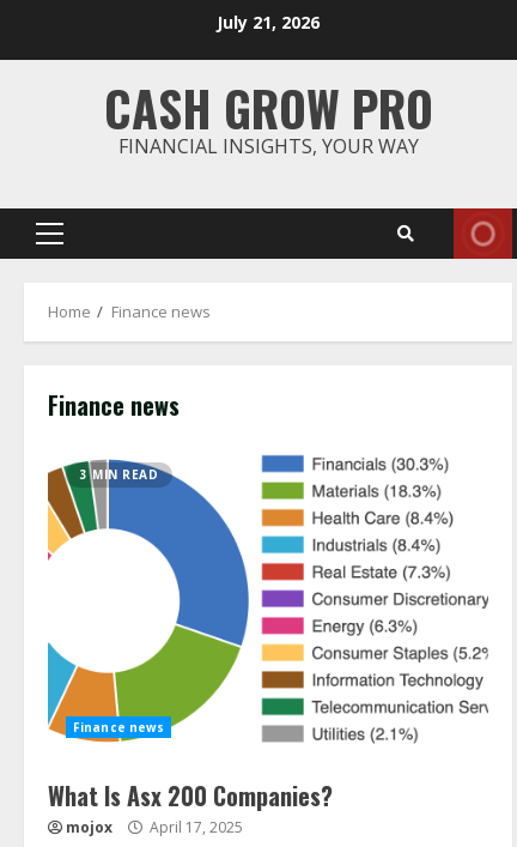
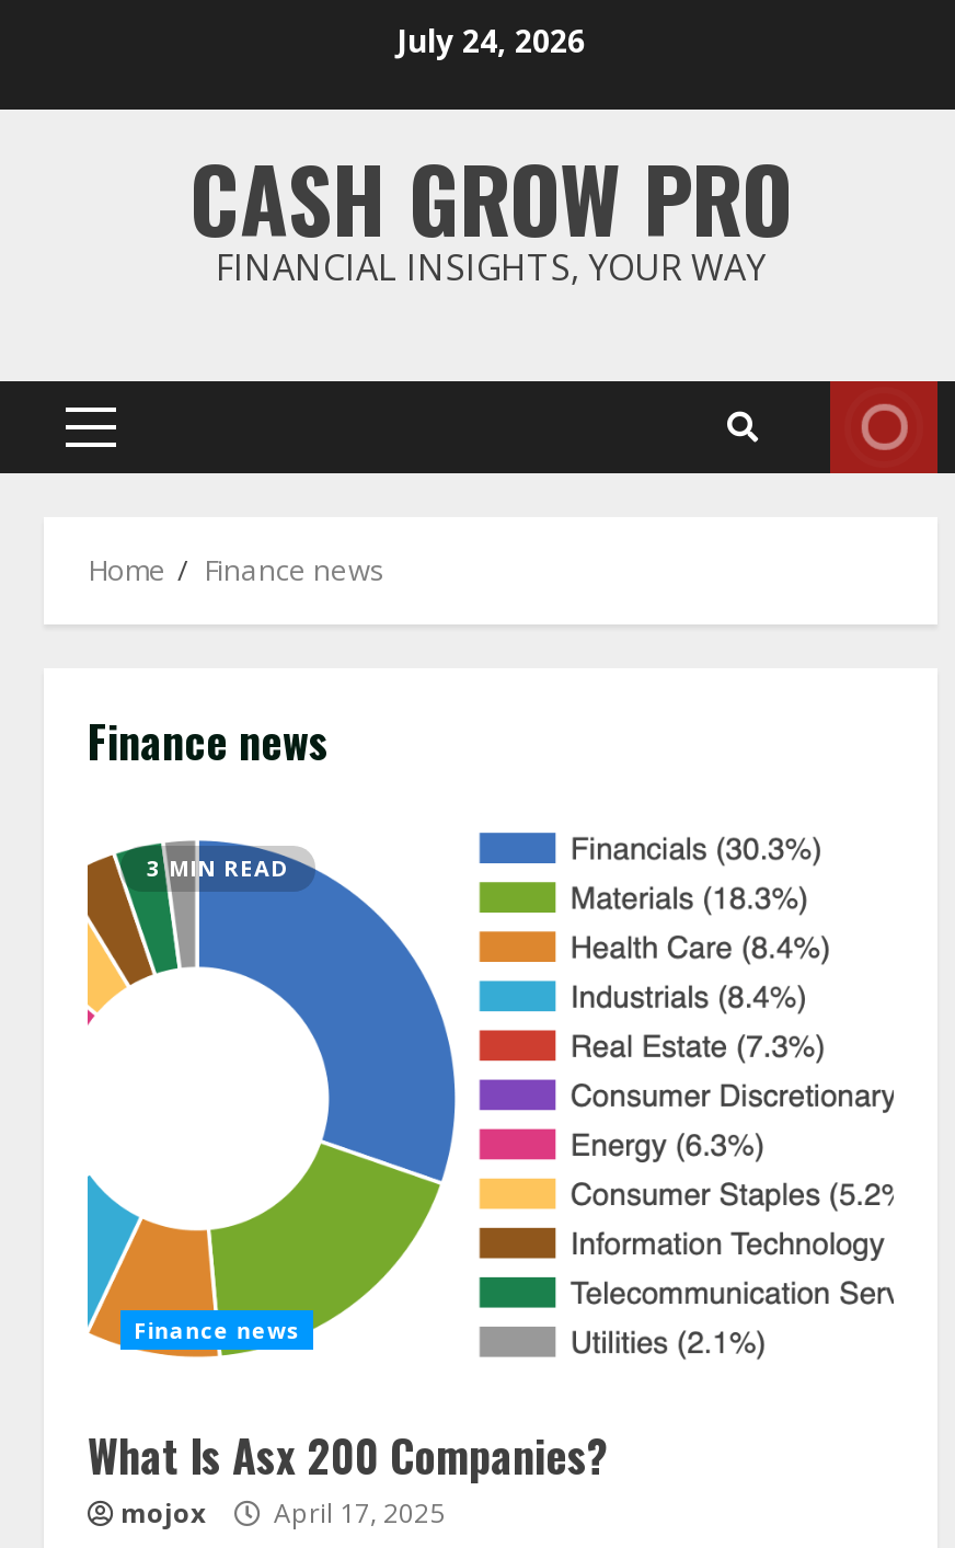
[217,10,320,33] July 21, 2026 -> [396,19,585,60] July 24, 2026

